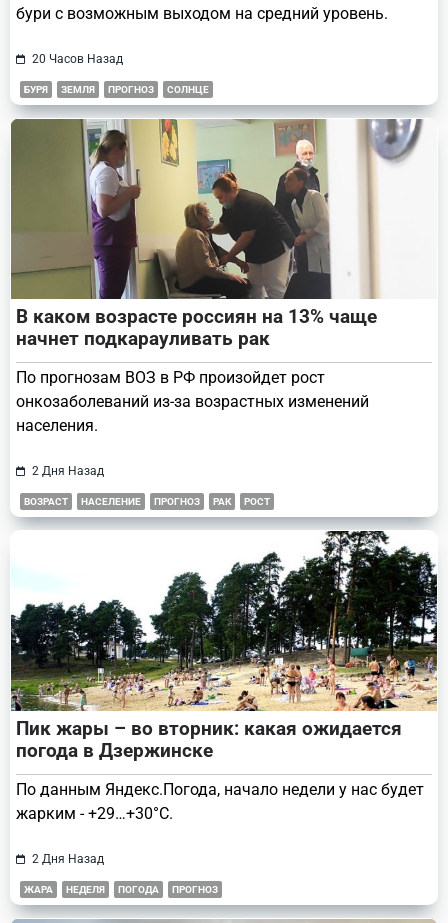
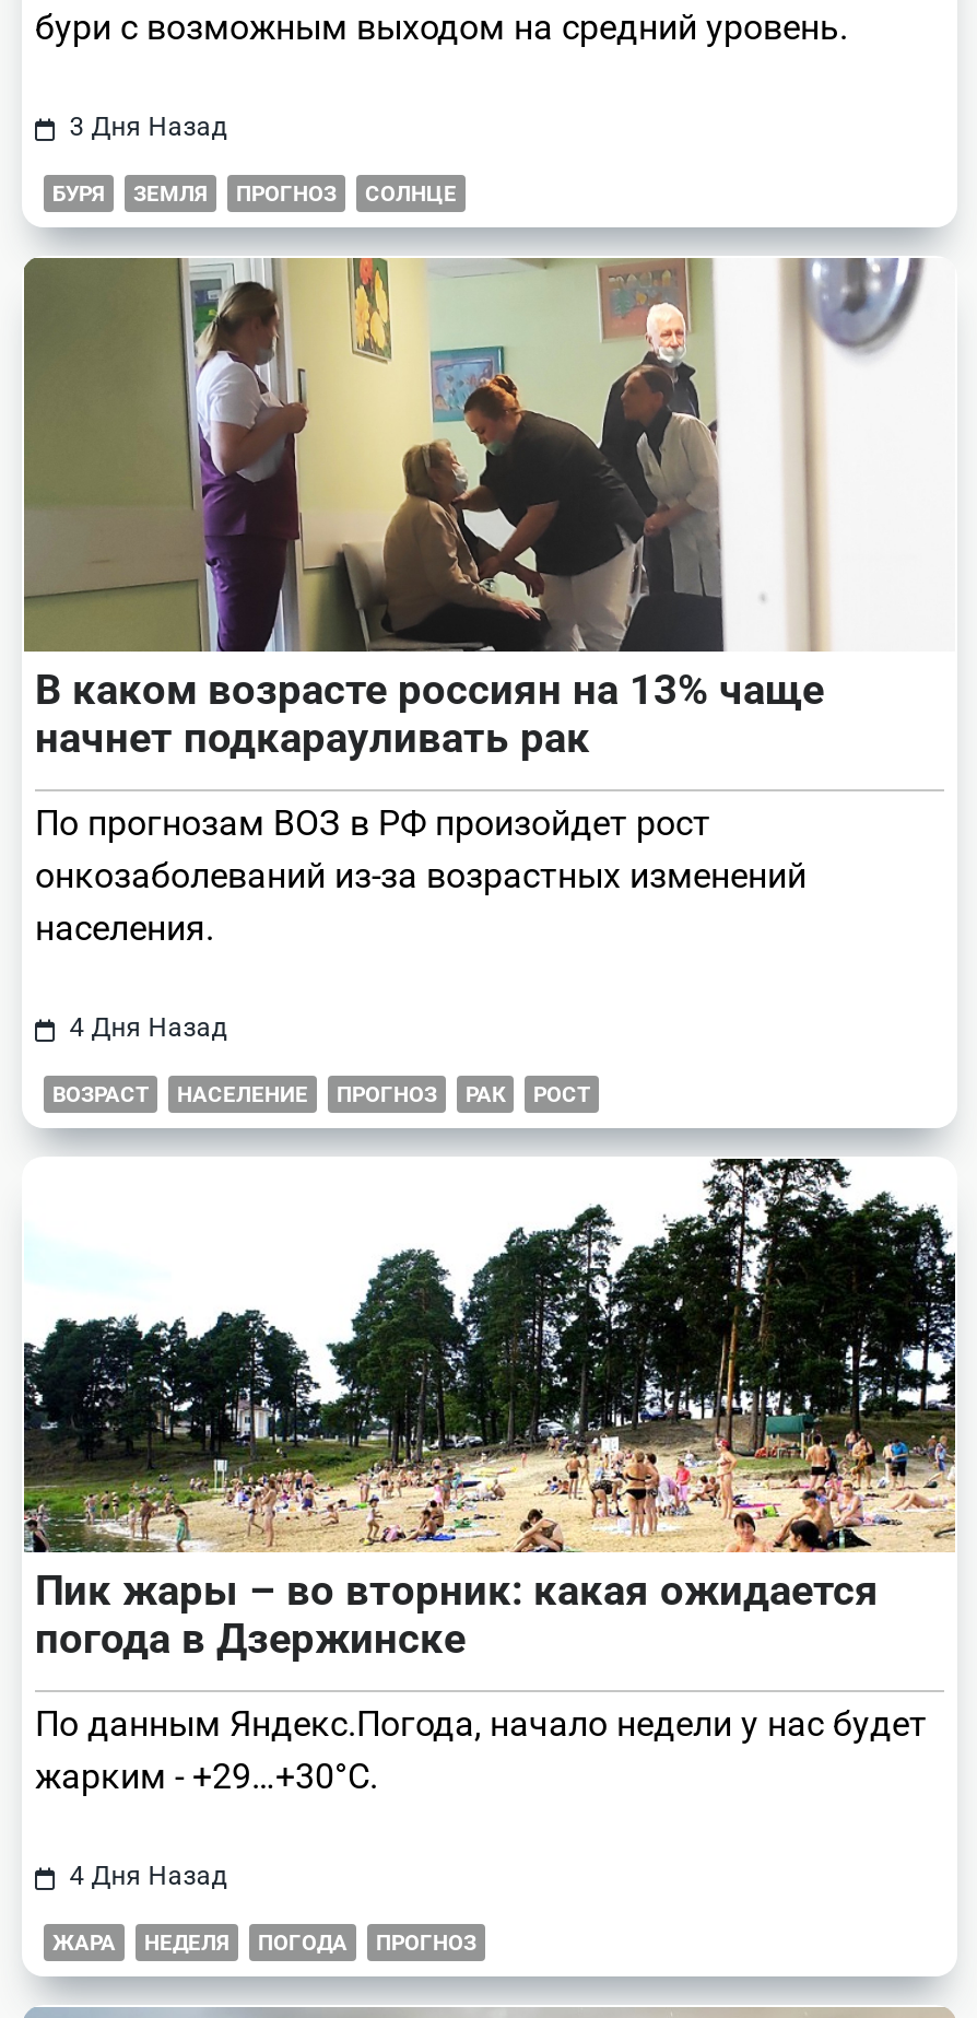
[32,52,123,66] 20 Часов Назад -> [70,113,227,143] 3 Дня Назад
[32,464,104,478] 2 Дня Назад -> [70,1014,227,1044] 4 Дня Назад
[32,852,104,866] 2 Дня Назад -> [70,1862,227,1893] 4 Дня Назад

